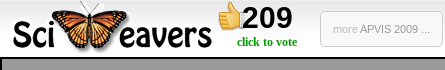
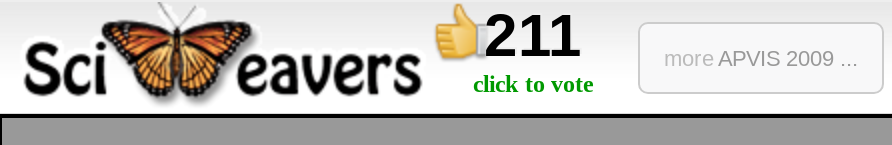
[242,1,293,34] 209 -> [484,2,582,68] 211

